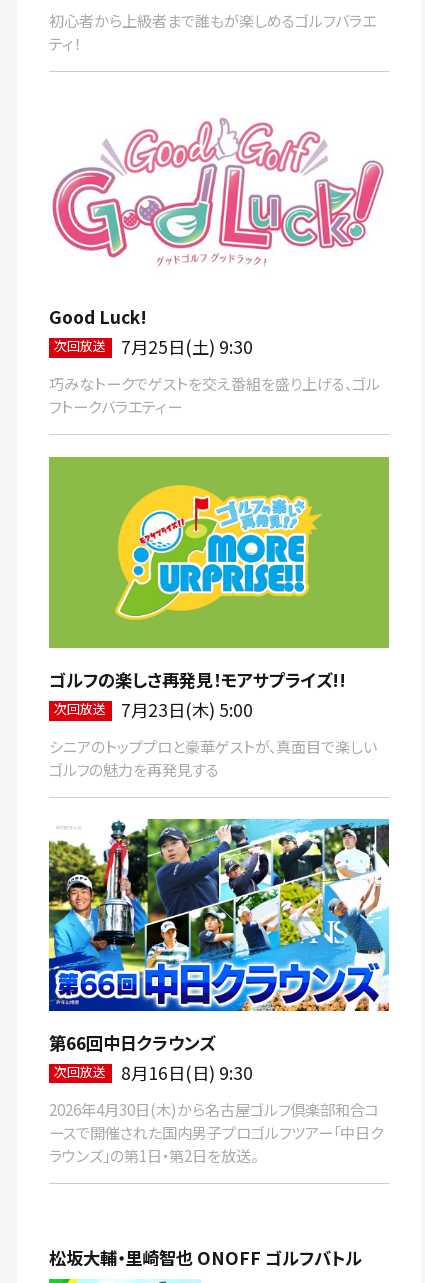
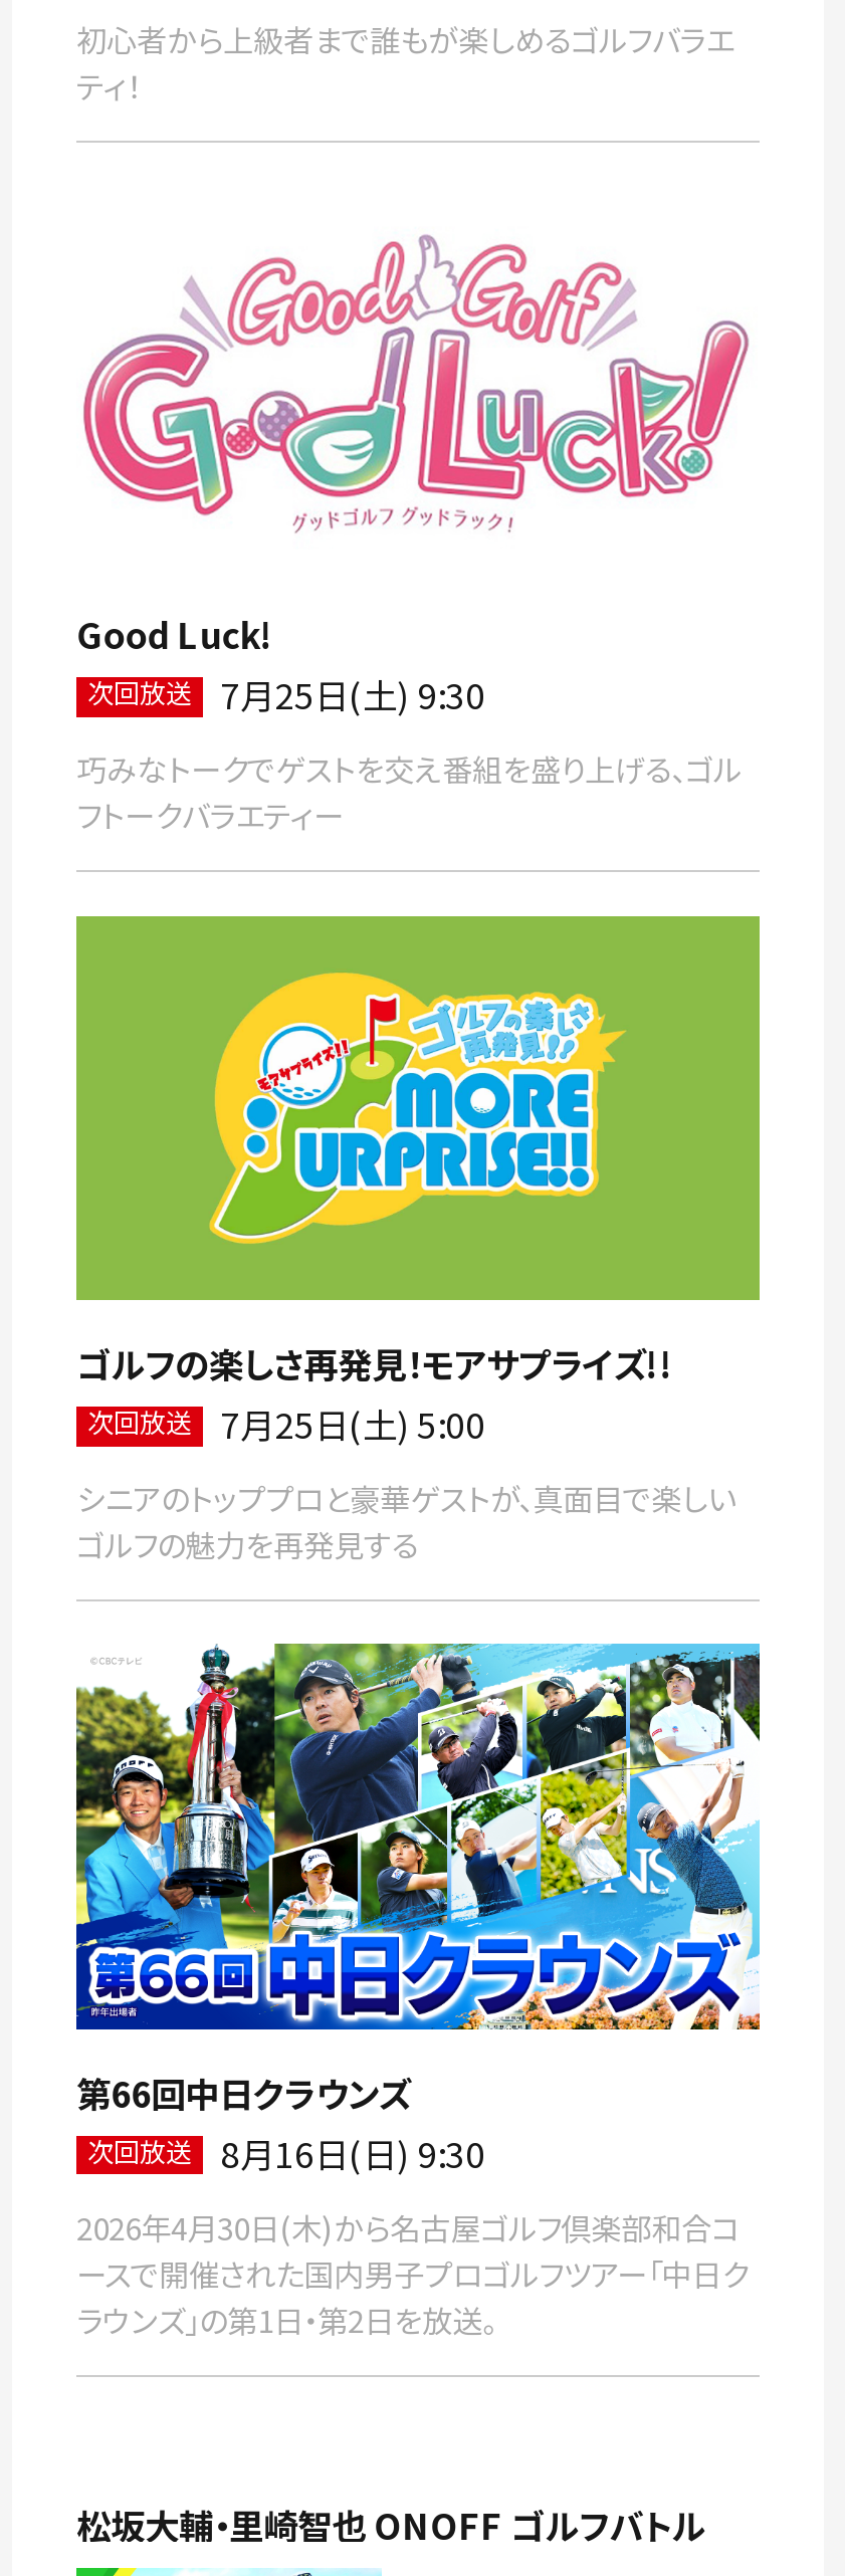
[54,697,252,722] 次回放送 7月23日(木) 5:00 -> [87,1399,485,1449] 次回放送 7月25日(土) 5:00

